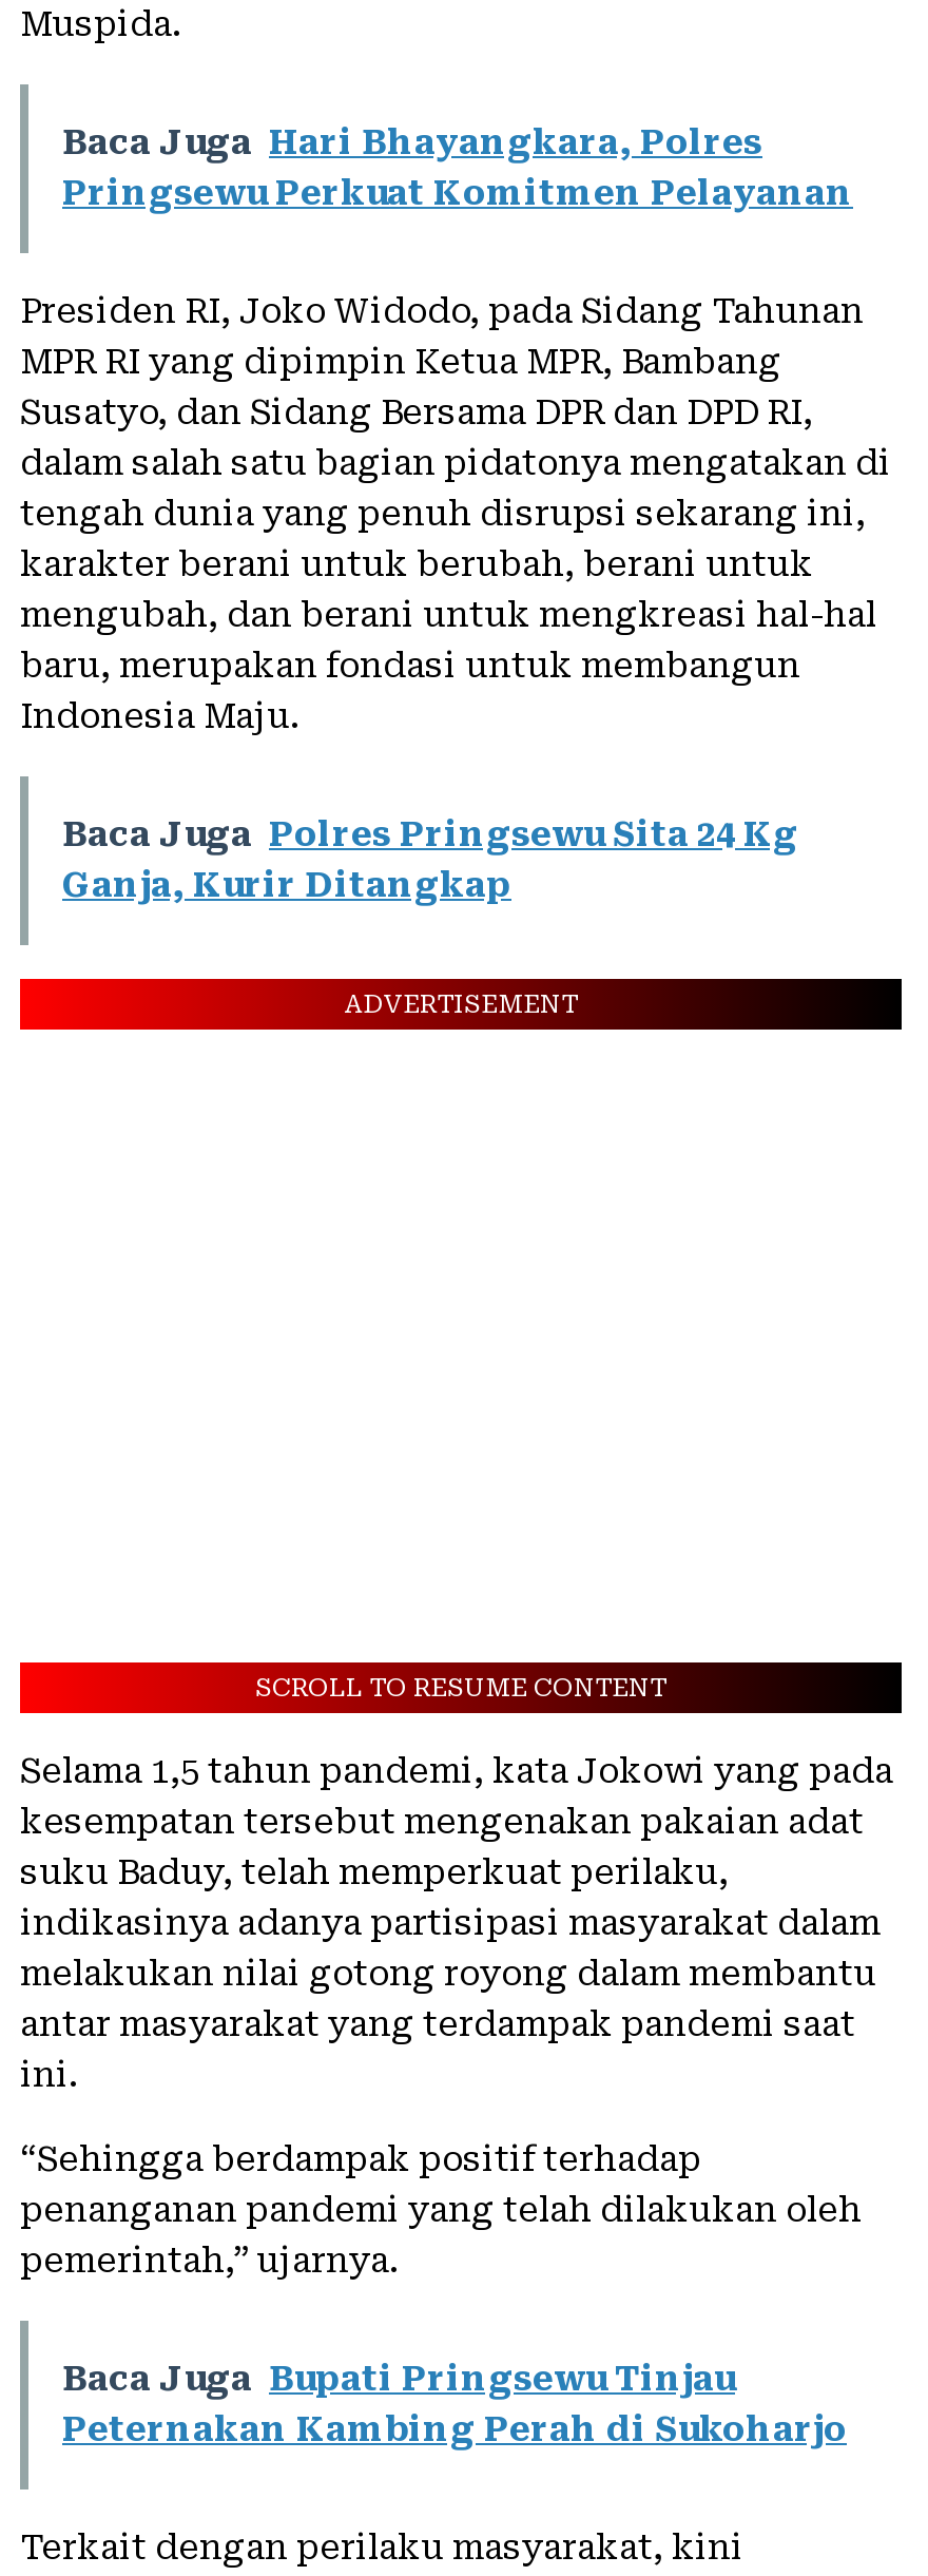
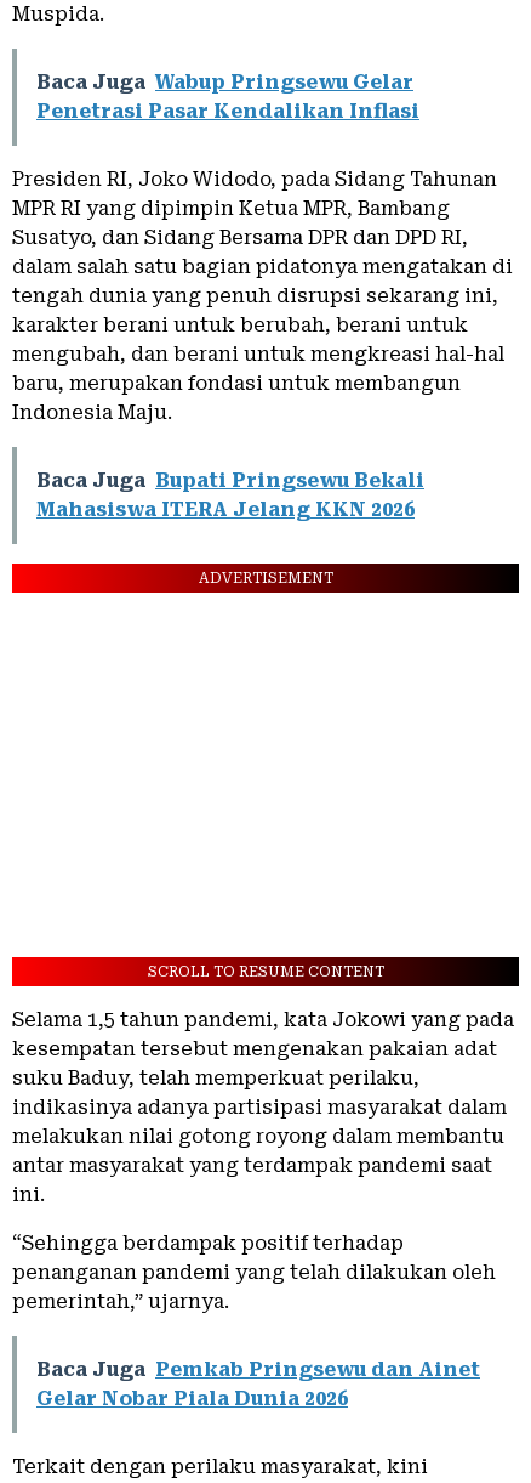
[62,123,853,214] Baca Juga Hari Bhayangkara, Polres | Pringsewu Perkuat Komitmen Pelayanan -> [36,71,419,123] Baca Juga Wabup Pringsewu Gelar | Penetrasi Pasar Kendalikan Inflasi
[62,815,798,906] Baca Juga Polres Pringsewu Sita 24 Kg | Ganja, Kurir Ditangkap -> [36,469,424,522] Baca Juga Bupati Pringsewu Bekali | Mahasiswa ITERA Jelang KKN 2026
[62,2360,847,2450] Baca Juga Bupati Pringsewu Tinjau | Peternakan Kambing Perah di Sukoharjo -> [36,1358,480,1411] Baca Juga Pemkab Pringsewu dan Ainet | Gelar Nobar Piala Dunia 2026

